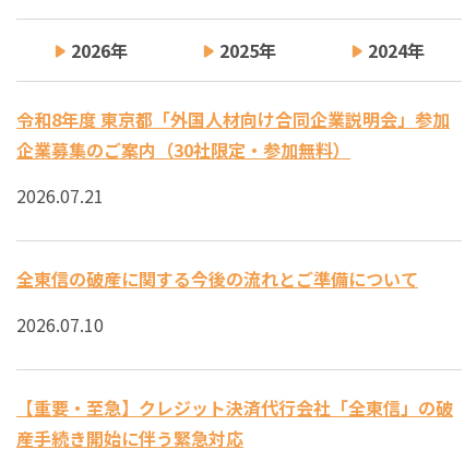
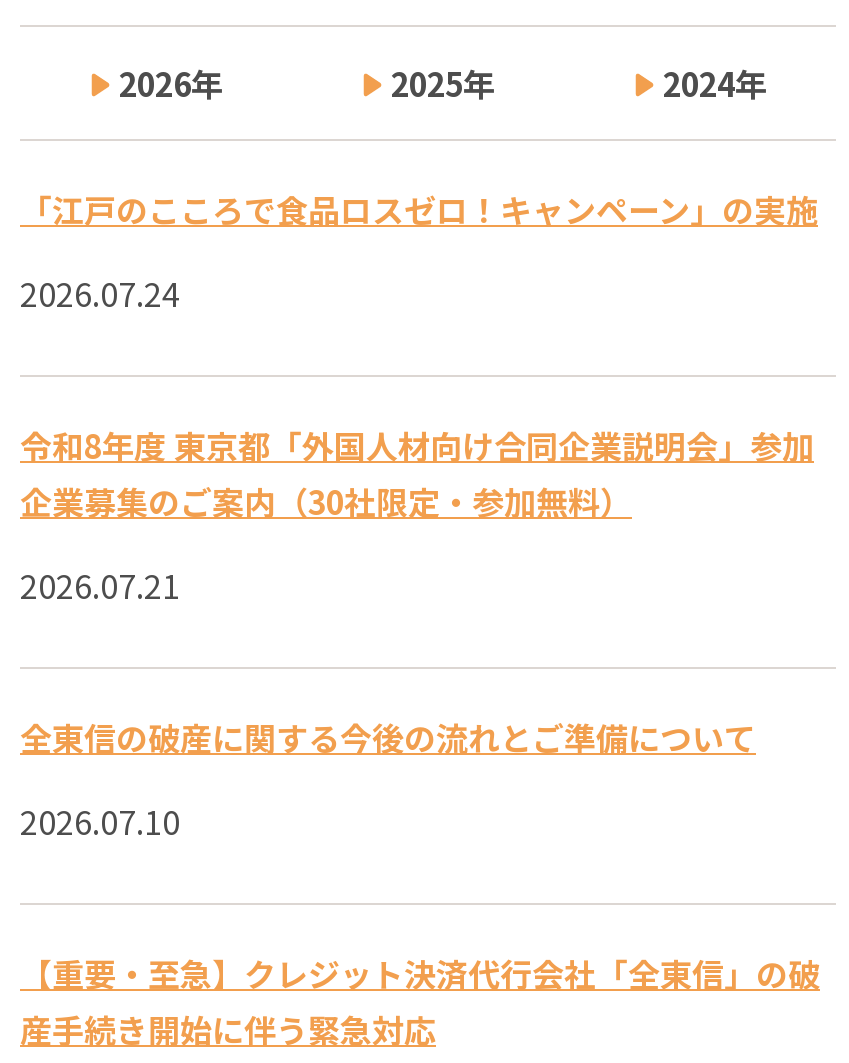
none -> [20,185,818,317] 「江戸のこころで食品ロスゼロ！キャンペーン」の実施 | 2026.07.24

